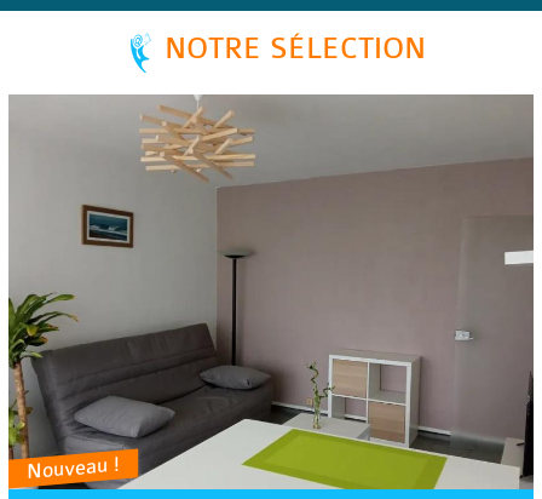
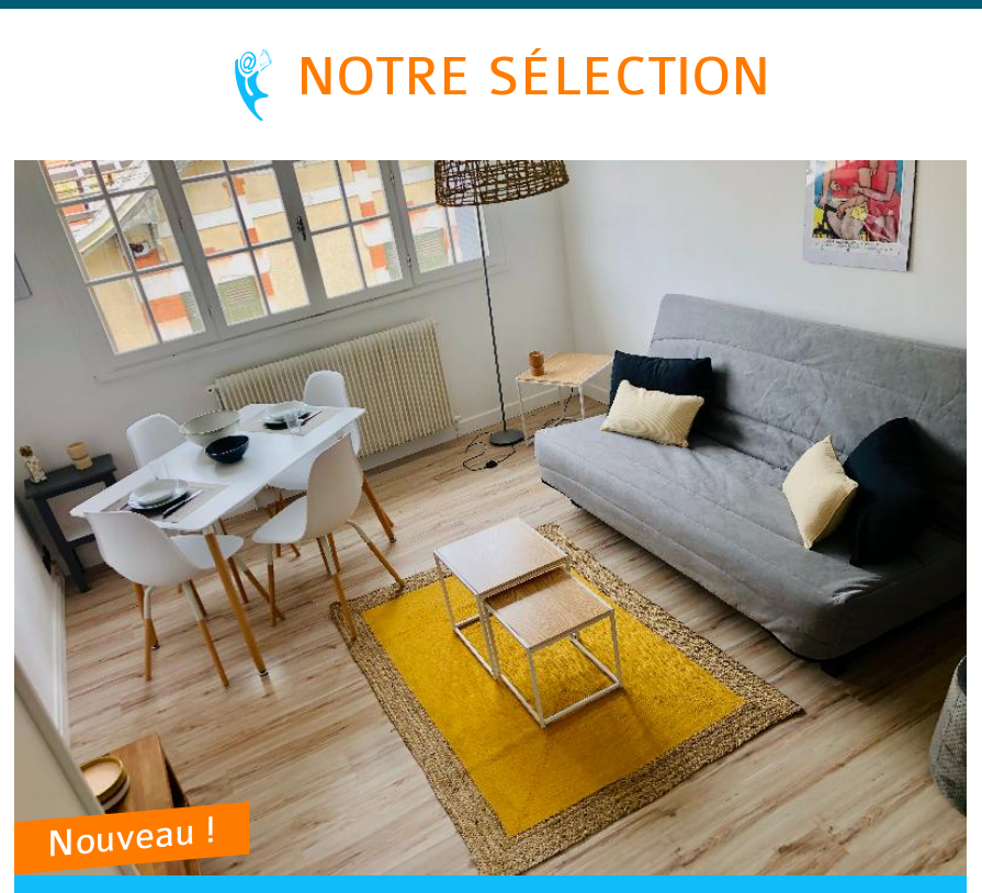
[7,94,535,491] [image] -> [14,160,969,878] [image]

